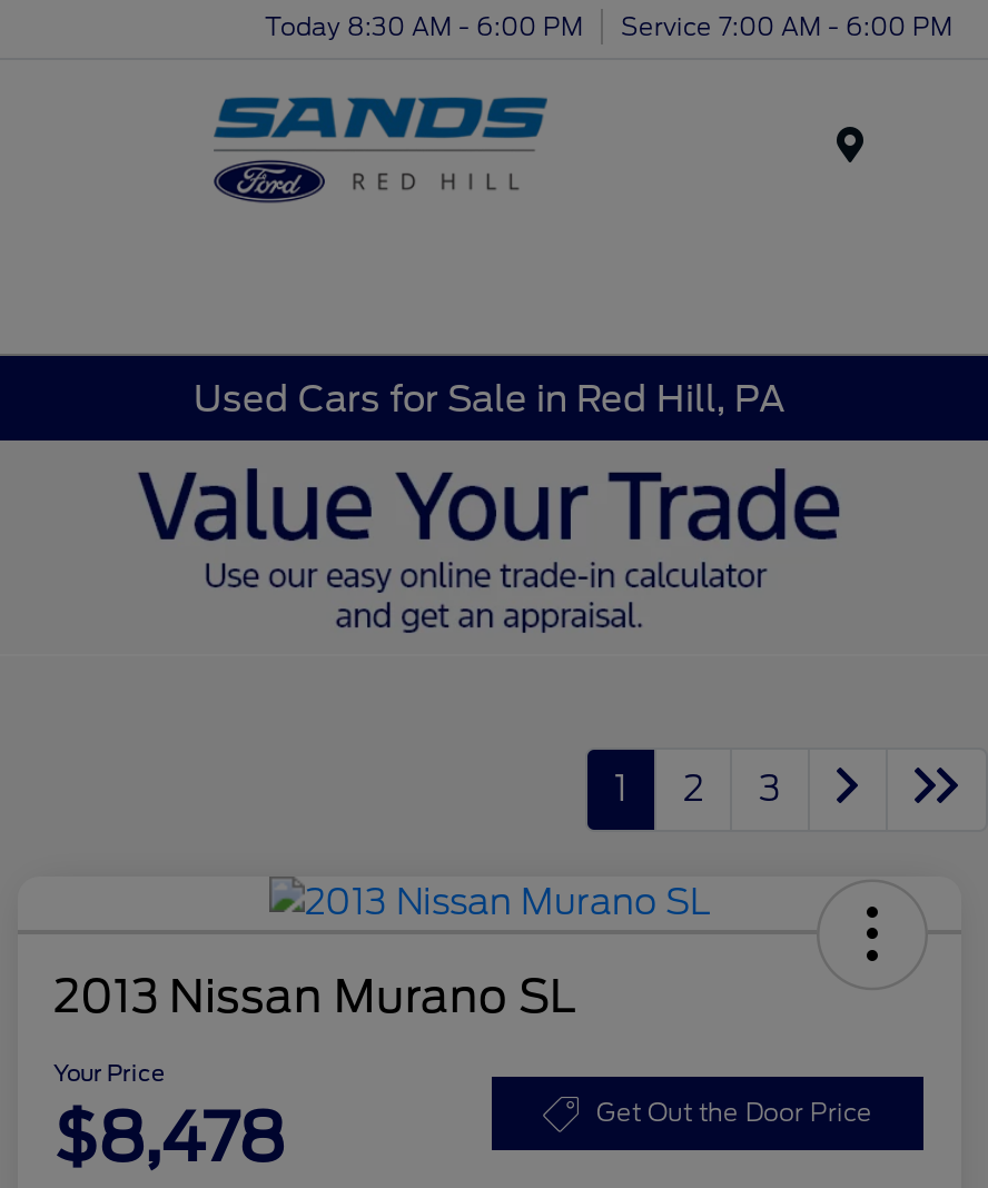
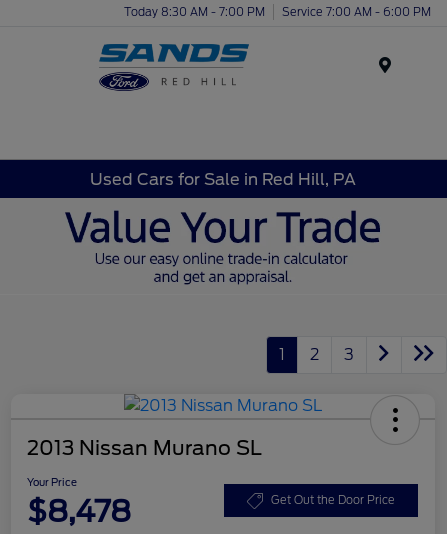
[265,10,952,41] Today 8:30 AM - 6:00 PM Service 7:00 AM - 6:00 PM -> [124,4,431,18] Today 8:30 AM - 7:00 PM Service 7:00 AM - 6:00 PM

